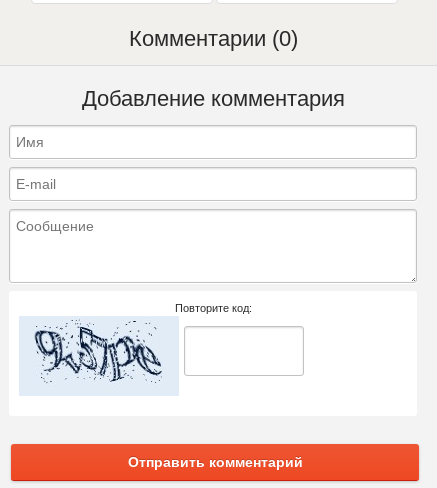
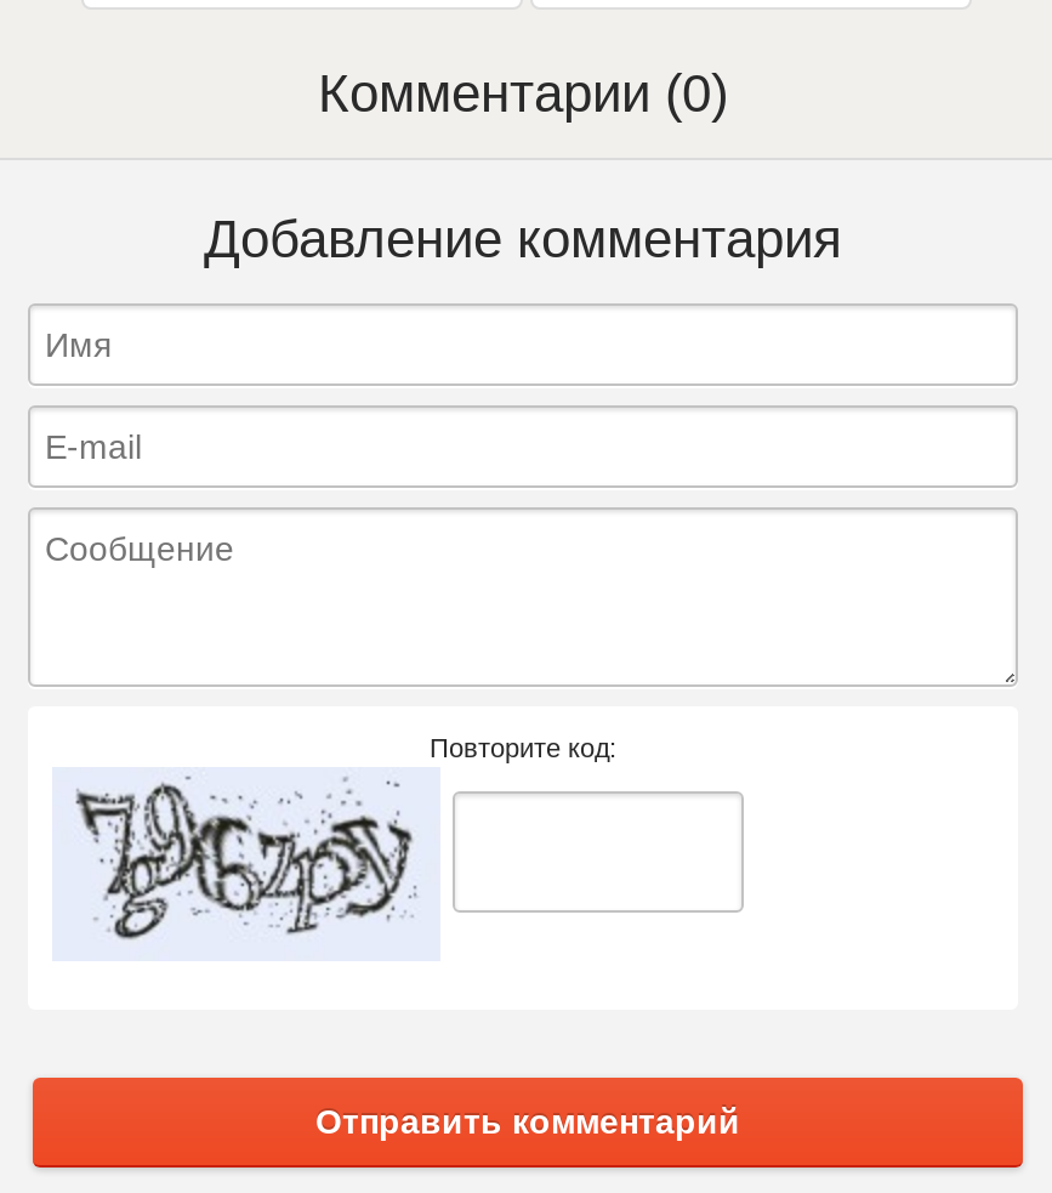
[29,320,167,387] [image] -> [74,779,414,942] [image]

